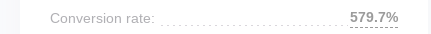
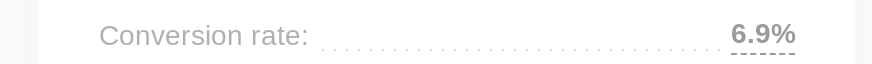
[350,9,398,25] 579.7% -> [731,17,795,49] 6.9%

